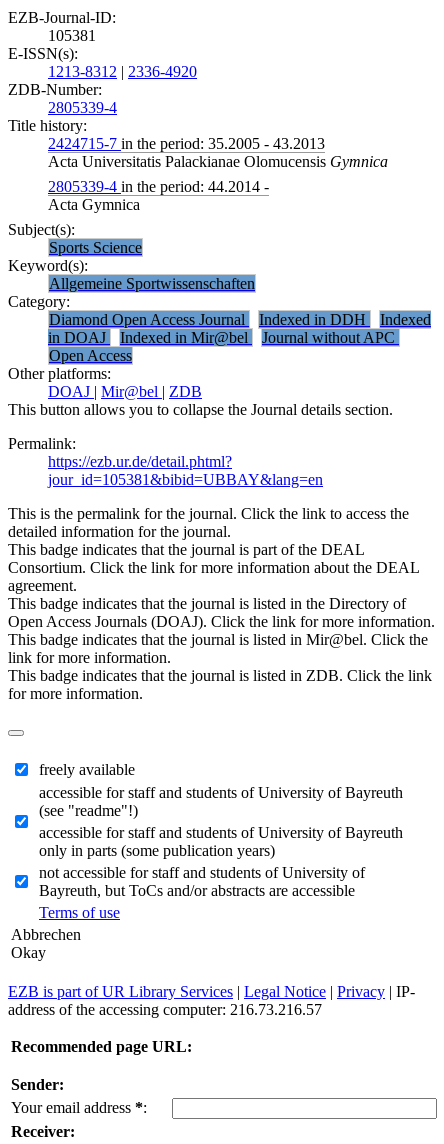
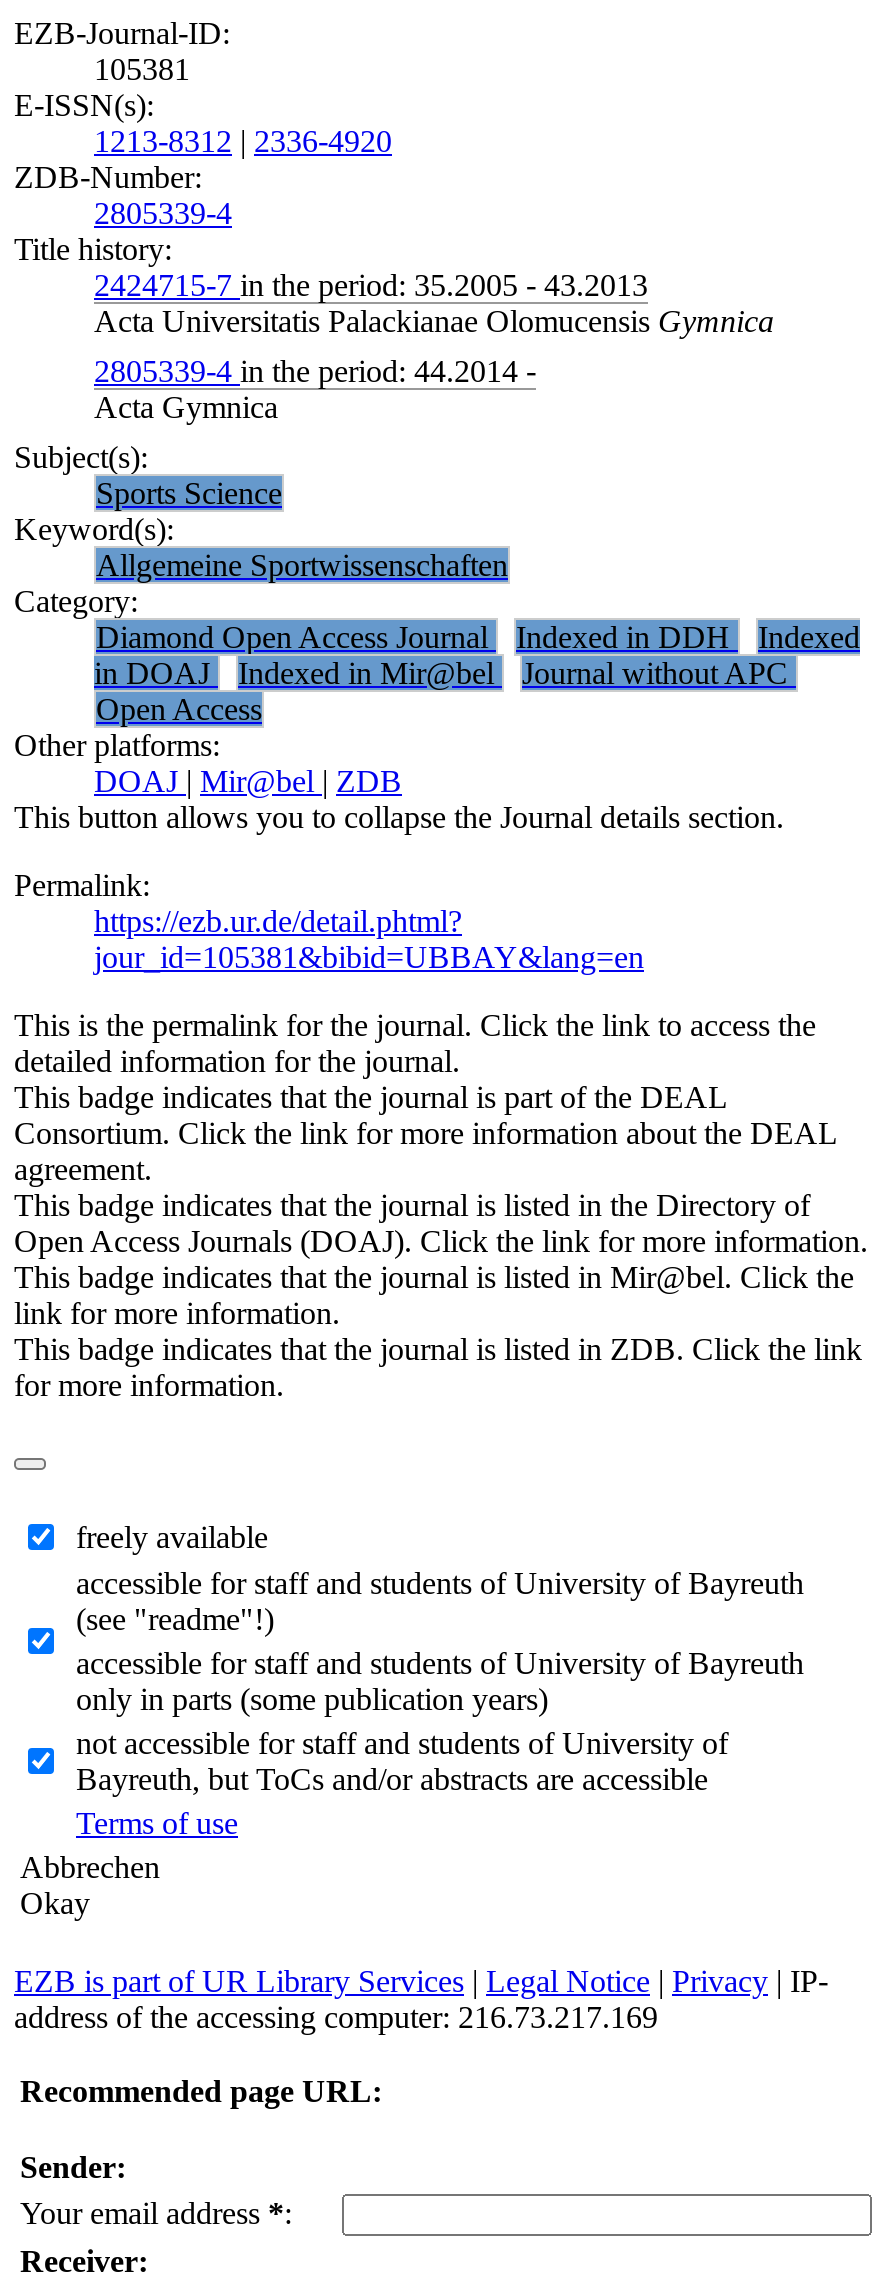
[8,1001,322,1018] address of the accessing computer: 216.73.216.57 -> [14,1999,658,2033] address of the accessing computer: 216.73.217.169

